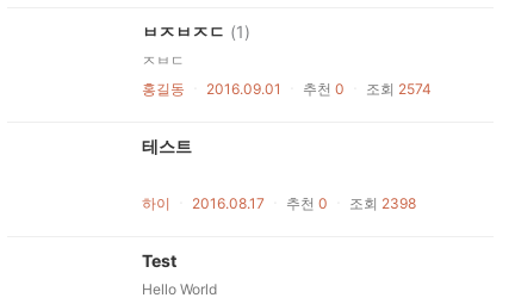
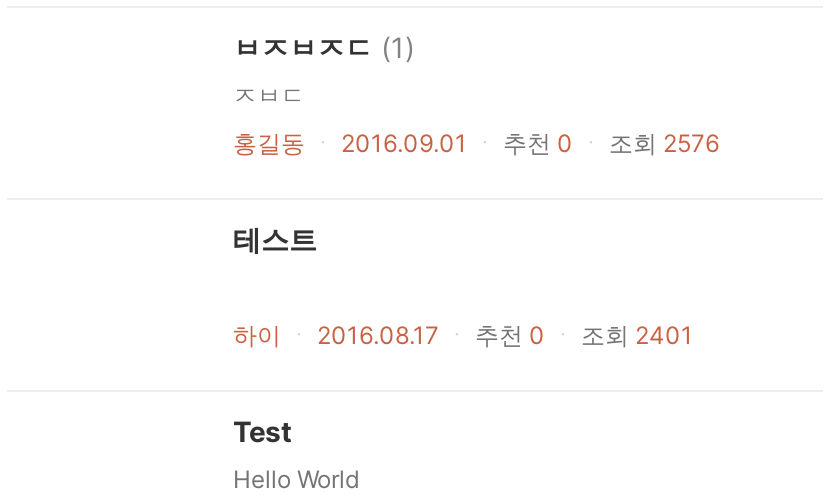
[142,80,432,98] 홍길동 ㆍ 2016.09.01 ㆍ 추천 0 ㆍ 조회 2574 -> [233,128,719,158] 홍길동 ㆍ 2016.09.01 ㆍ 추천 0 ㆍ 조회 2576
[142,194,416,212] 하이 ㆍ 2016.08.17 ㆍ 추천 0 ㆍ 조회 2398 -> [233,320,693,350] 하이 ㆍ 2016.08.17 ㆍ 추천 0 ㆍ 조회 2401

